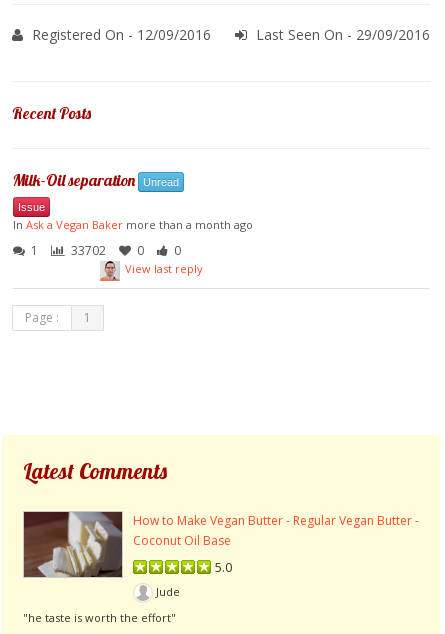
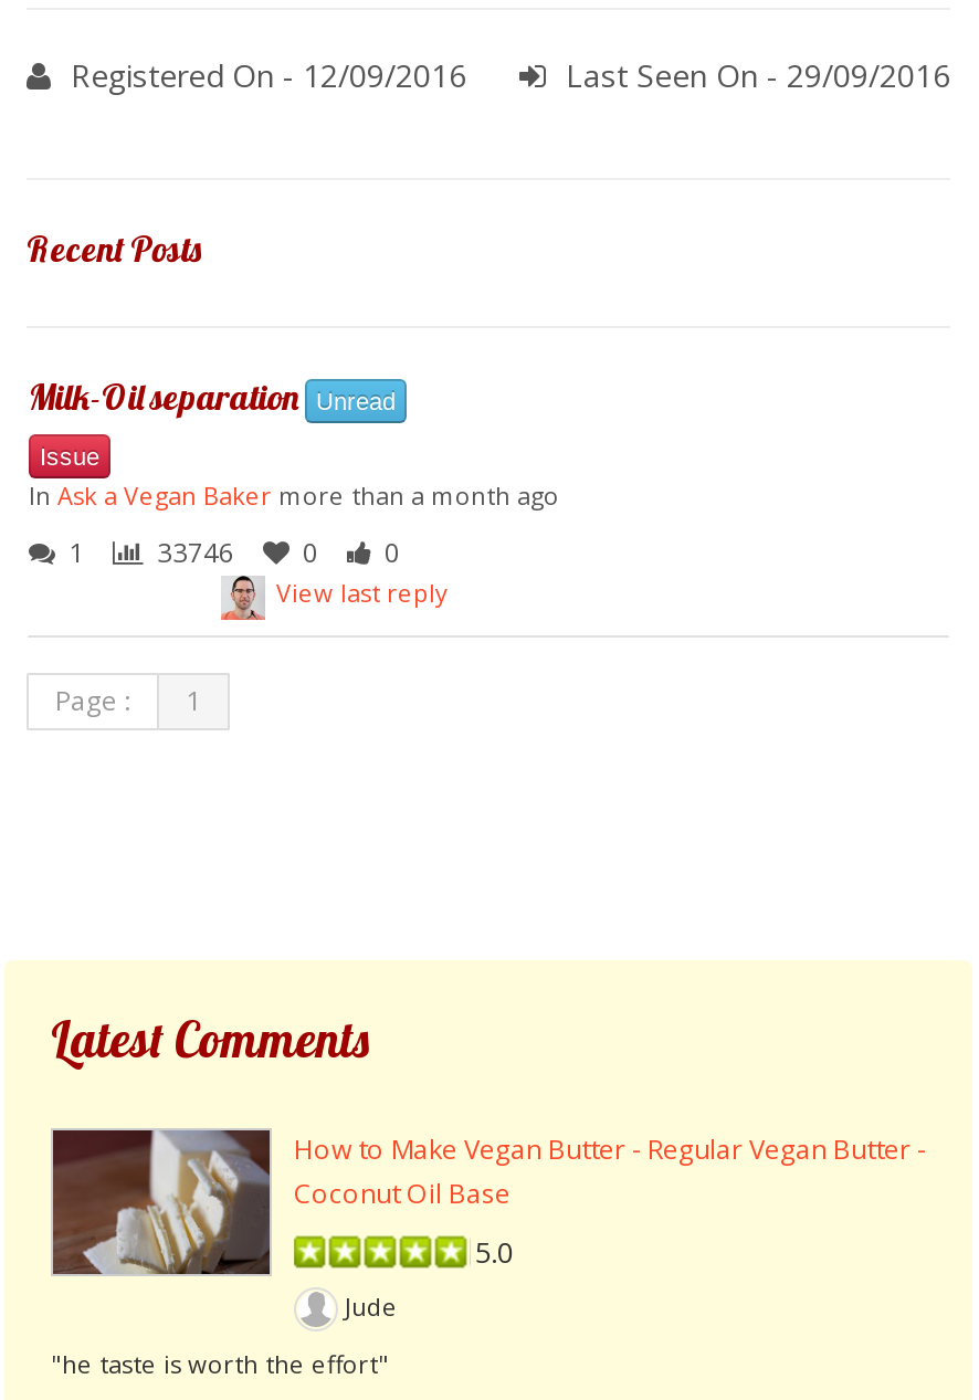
[28,242,181,259] 1 33702 0 0 -> [62,534,400,571] 1 33746 0 0

